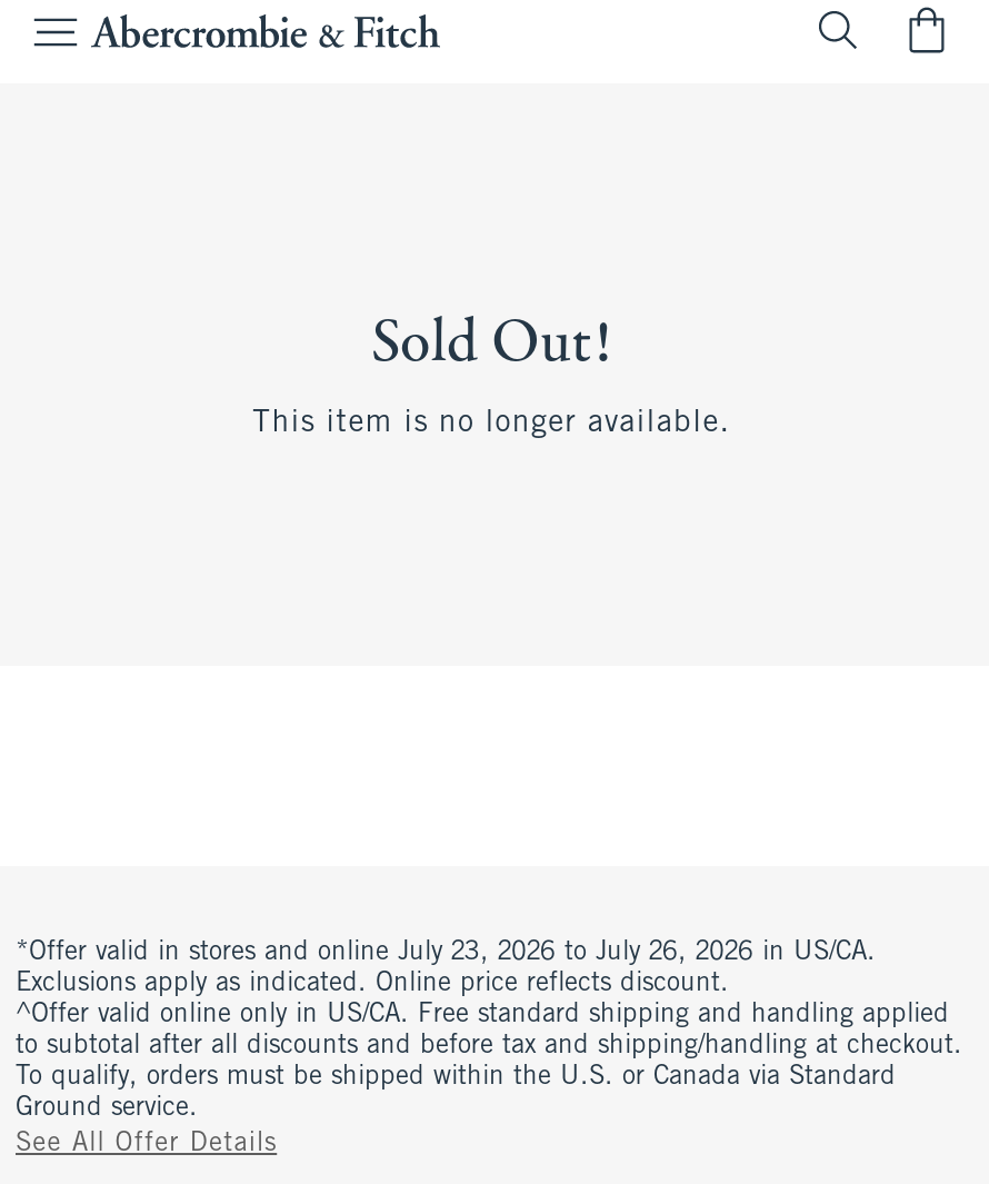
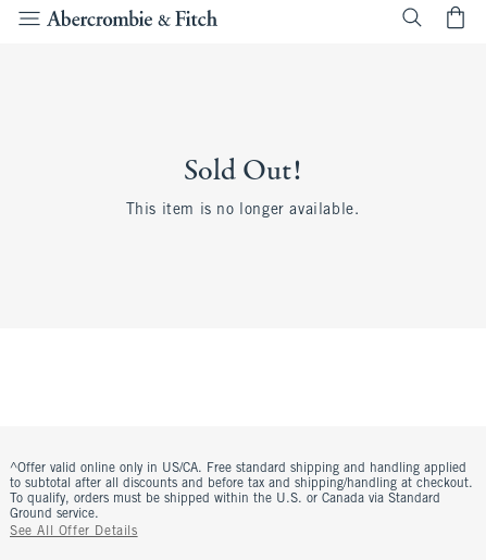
[16,939,876,997] *Offer valid in stores and online July 23, 2026 to July 26, 2026 in US/CA. | Exclusions apply as indicated. Online price reflects discount. -> none

